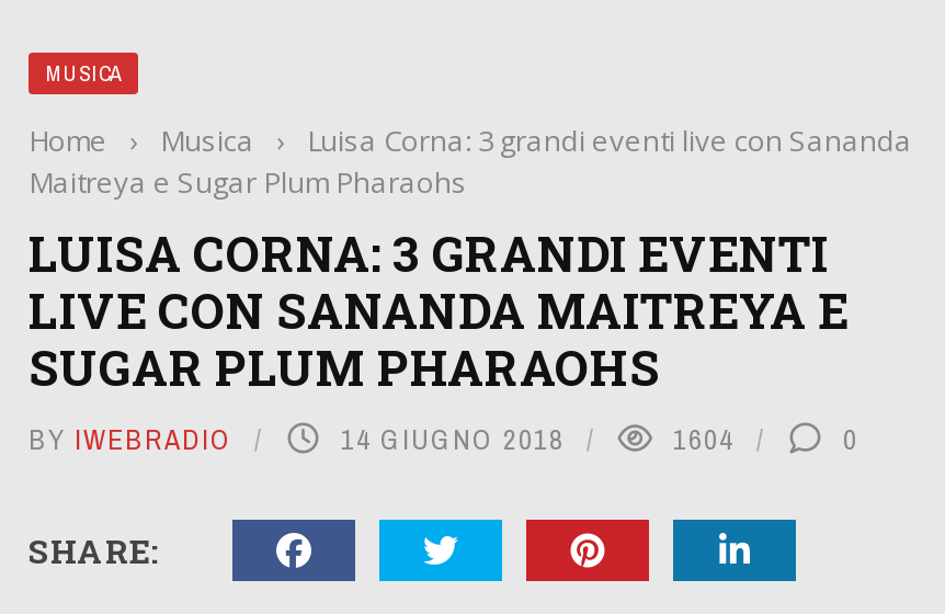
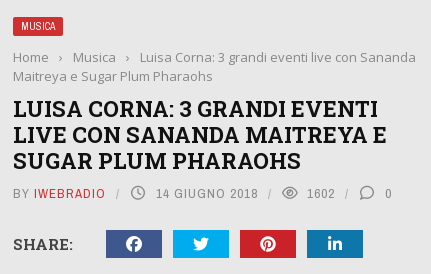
[673,421,735,459] 1604 -> [307,185,335,202] 1602

